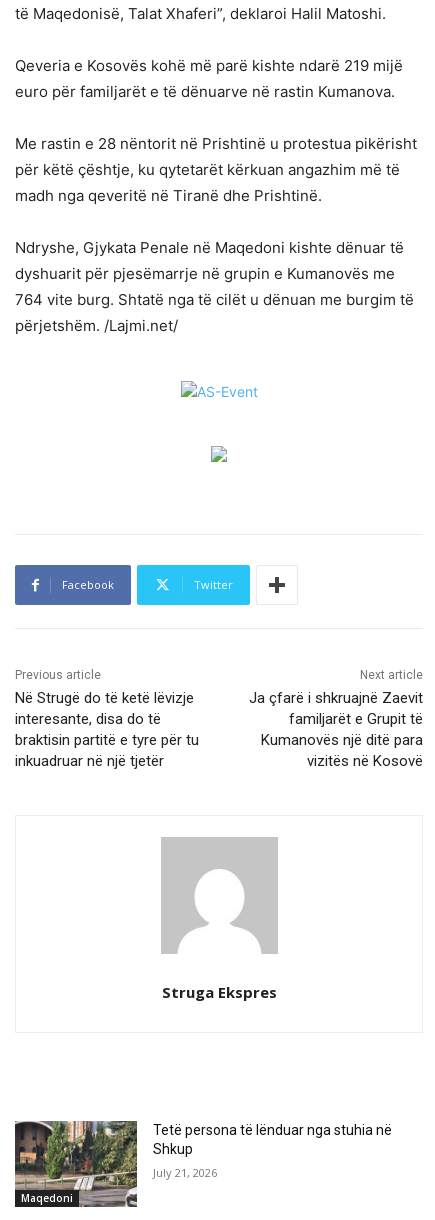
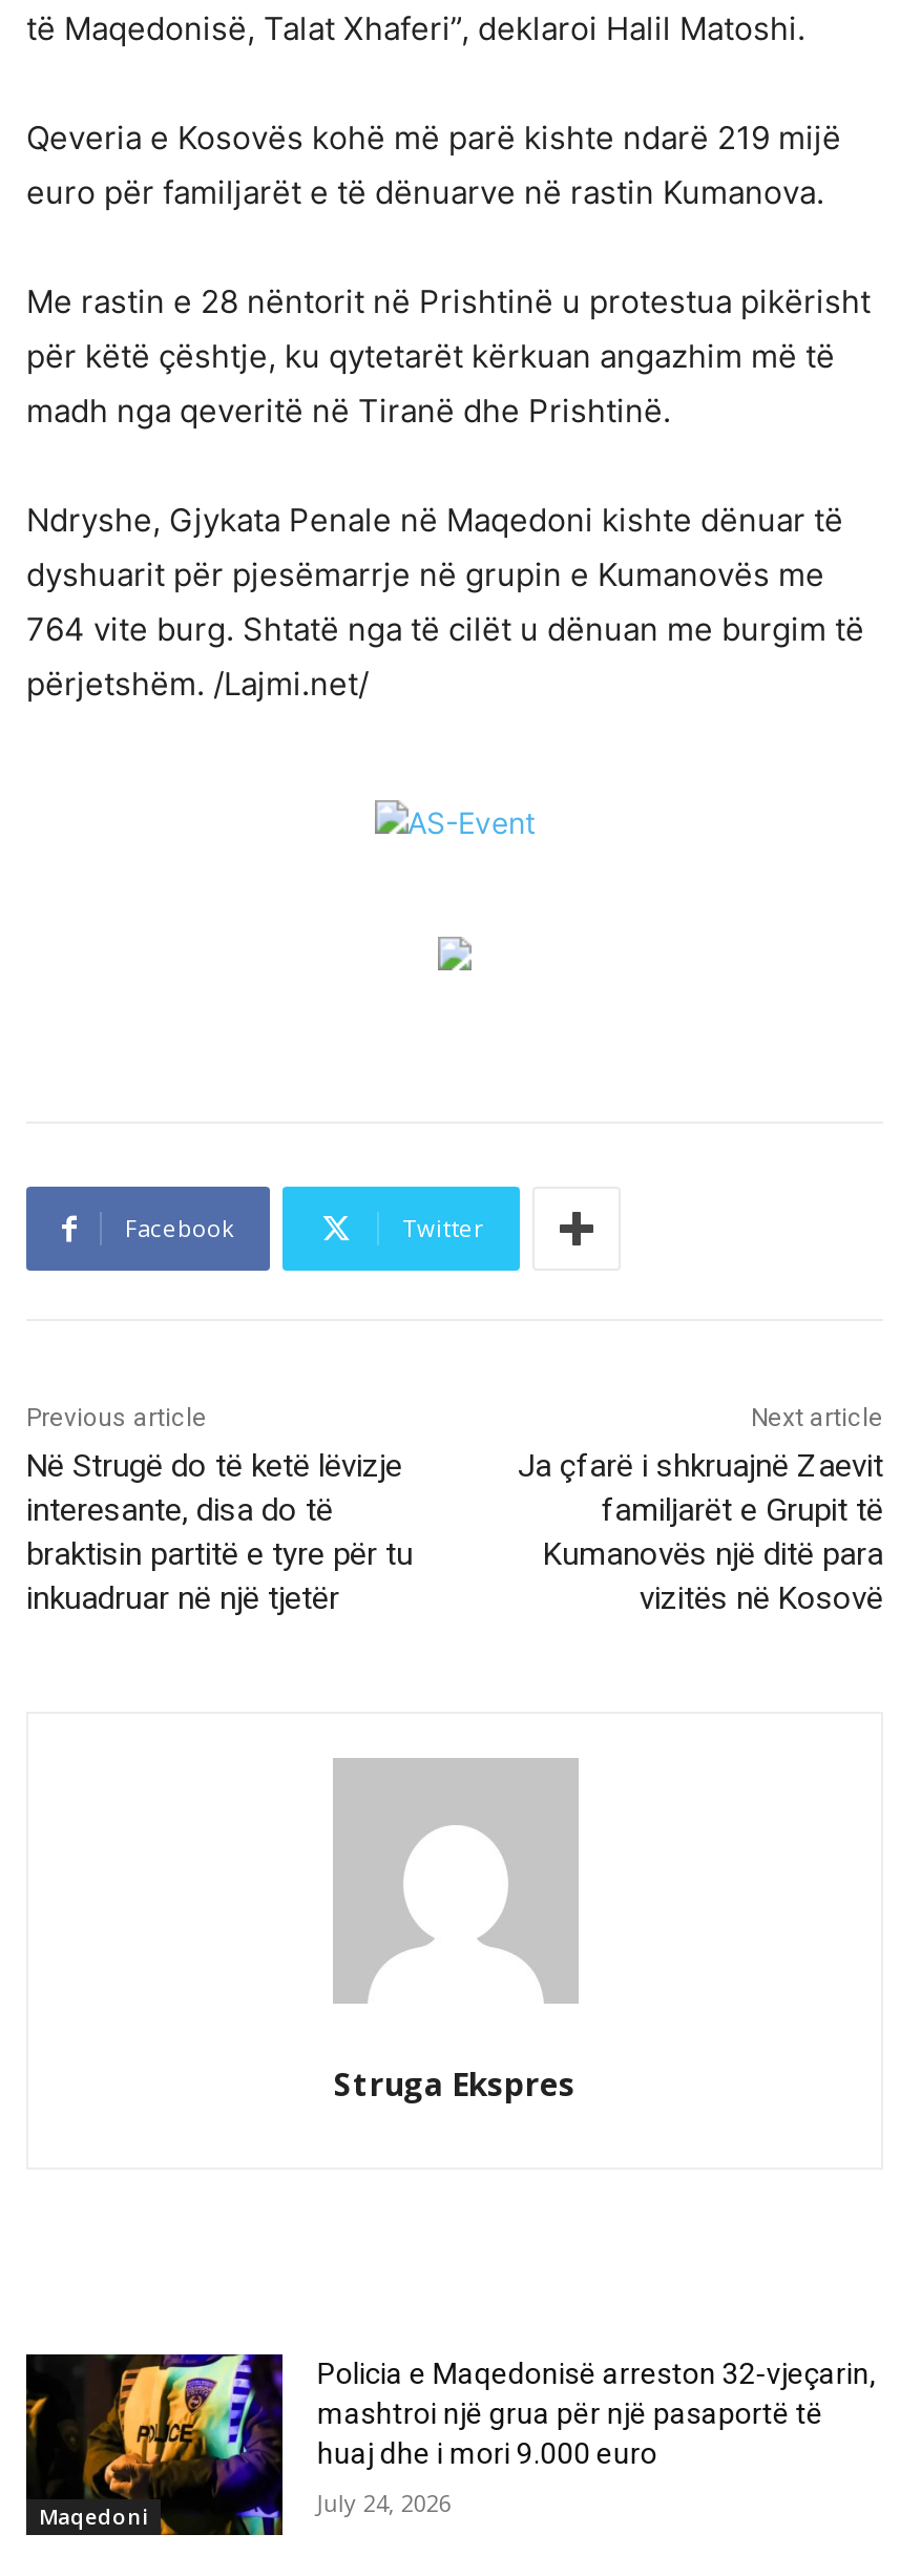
[14,1120,392,1208] [image] | Tetë persona të lënduar nga stuhia në | Shkup -> [26,2352,876,2537] [image] | Policia e Maqedonisë arreston 32-vjeçarin, | mashtroi një grua për një pasaportë të | huaj dhe i mori 9.000 euro
[153,1165,217,1180] July 21, 2026 -> [317,2487,451,2518] July 24, 2026

